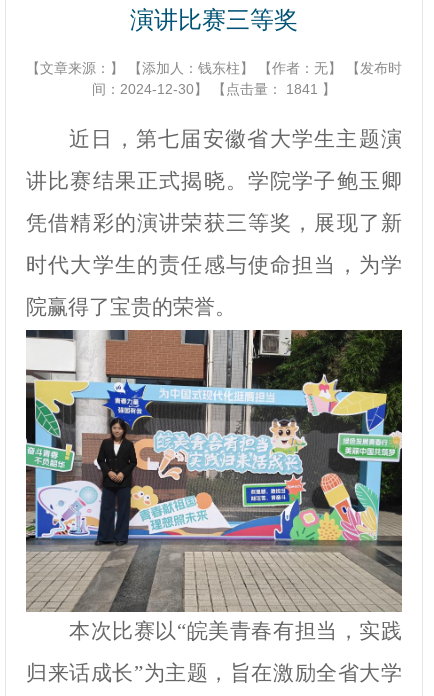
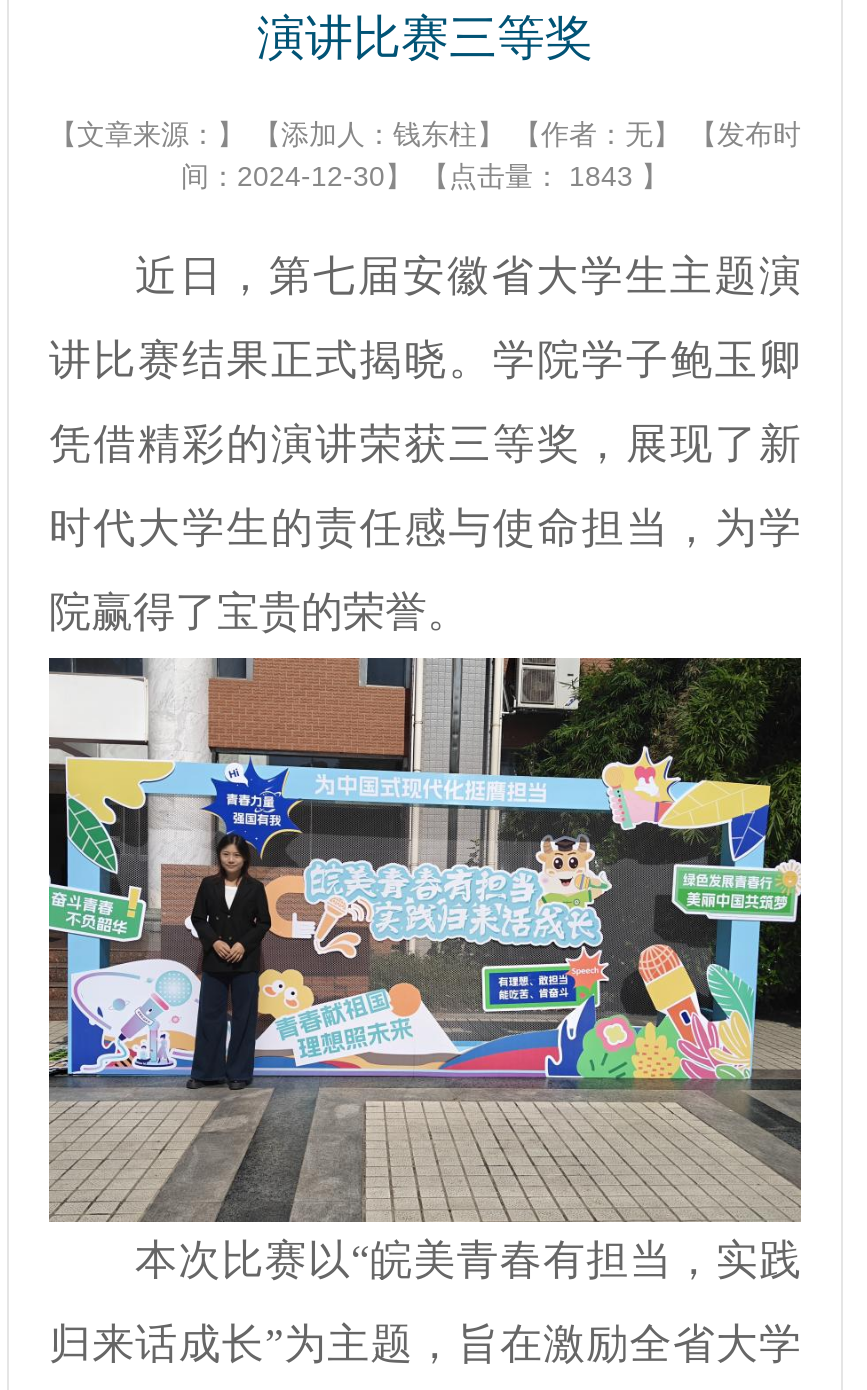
[92,81,336,97] 间：2024-12-30】 【点击量：1841 】 -> [181,160,669,192] 间：2024-12-30】 【点击量：1843 】

